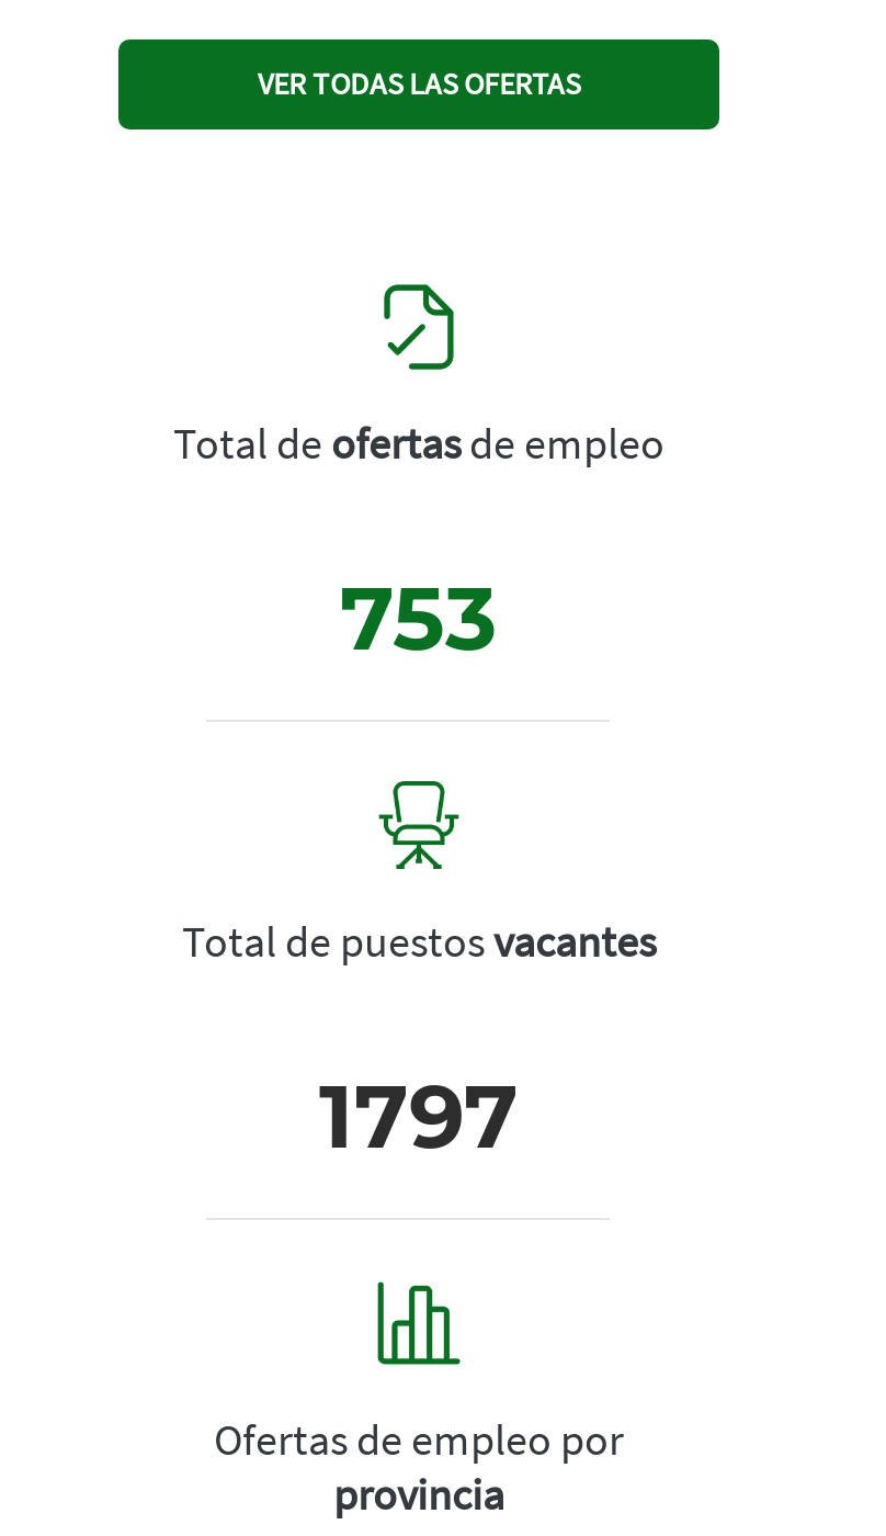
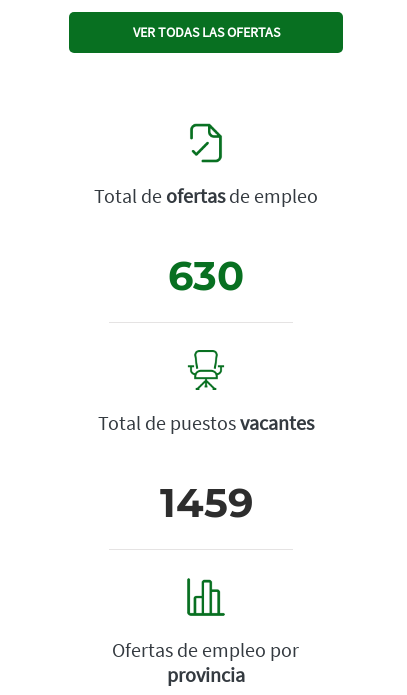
[340,564,498,672] 753 -> [168,251,244,300] 630
[319,1062,519,1170] 1797 -> [159,478,252,527] 1459

